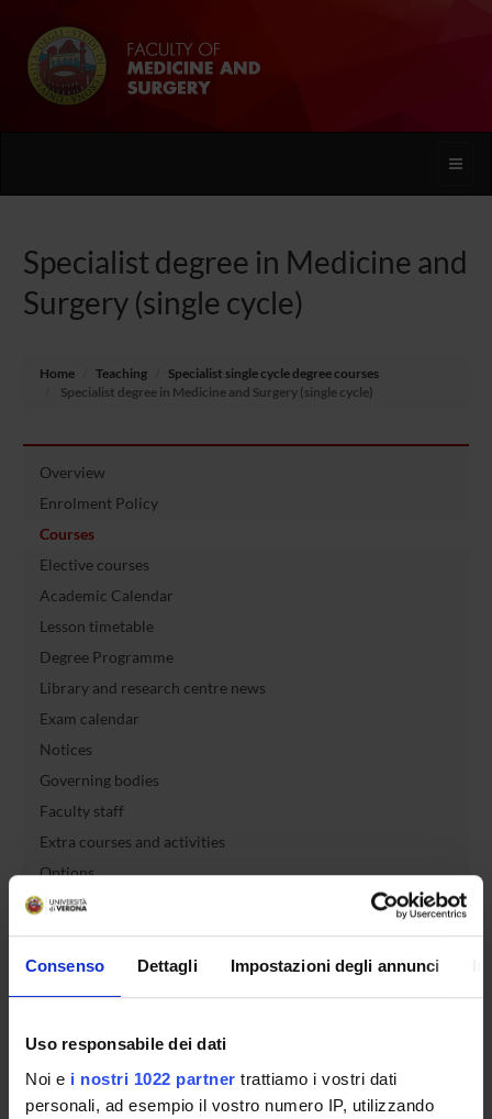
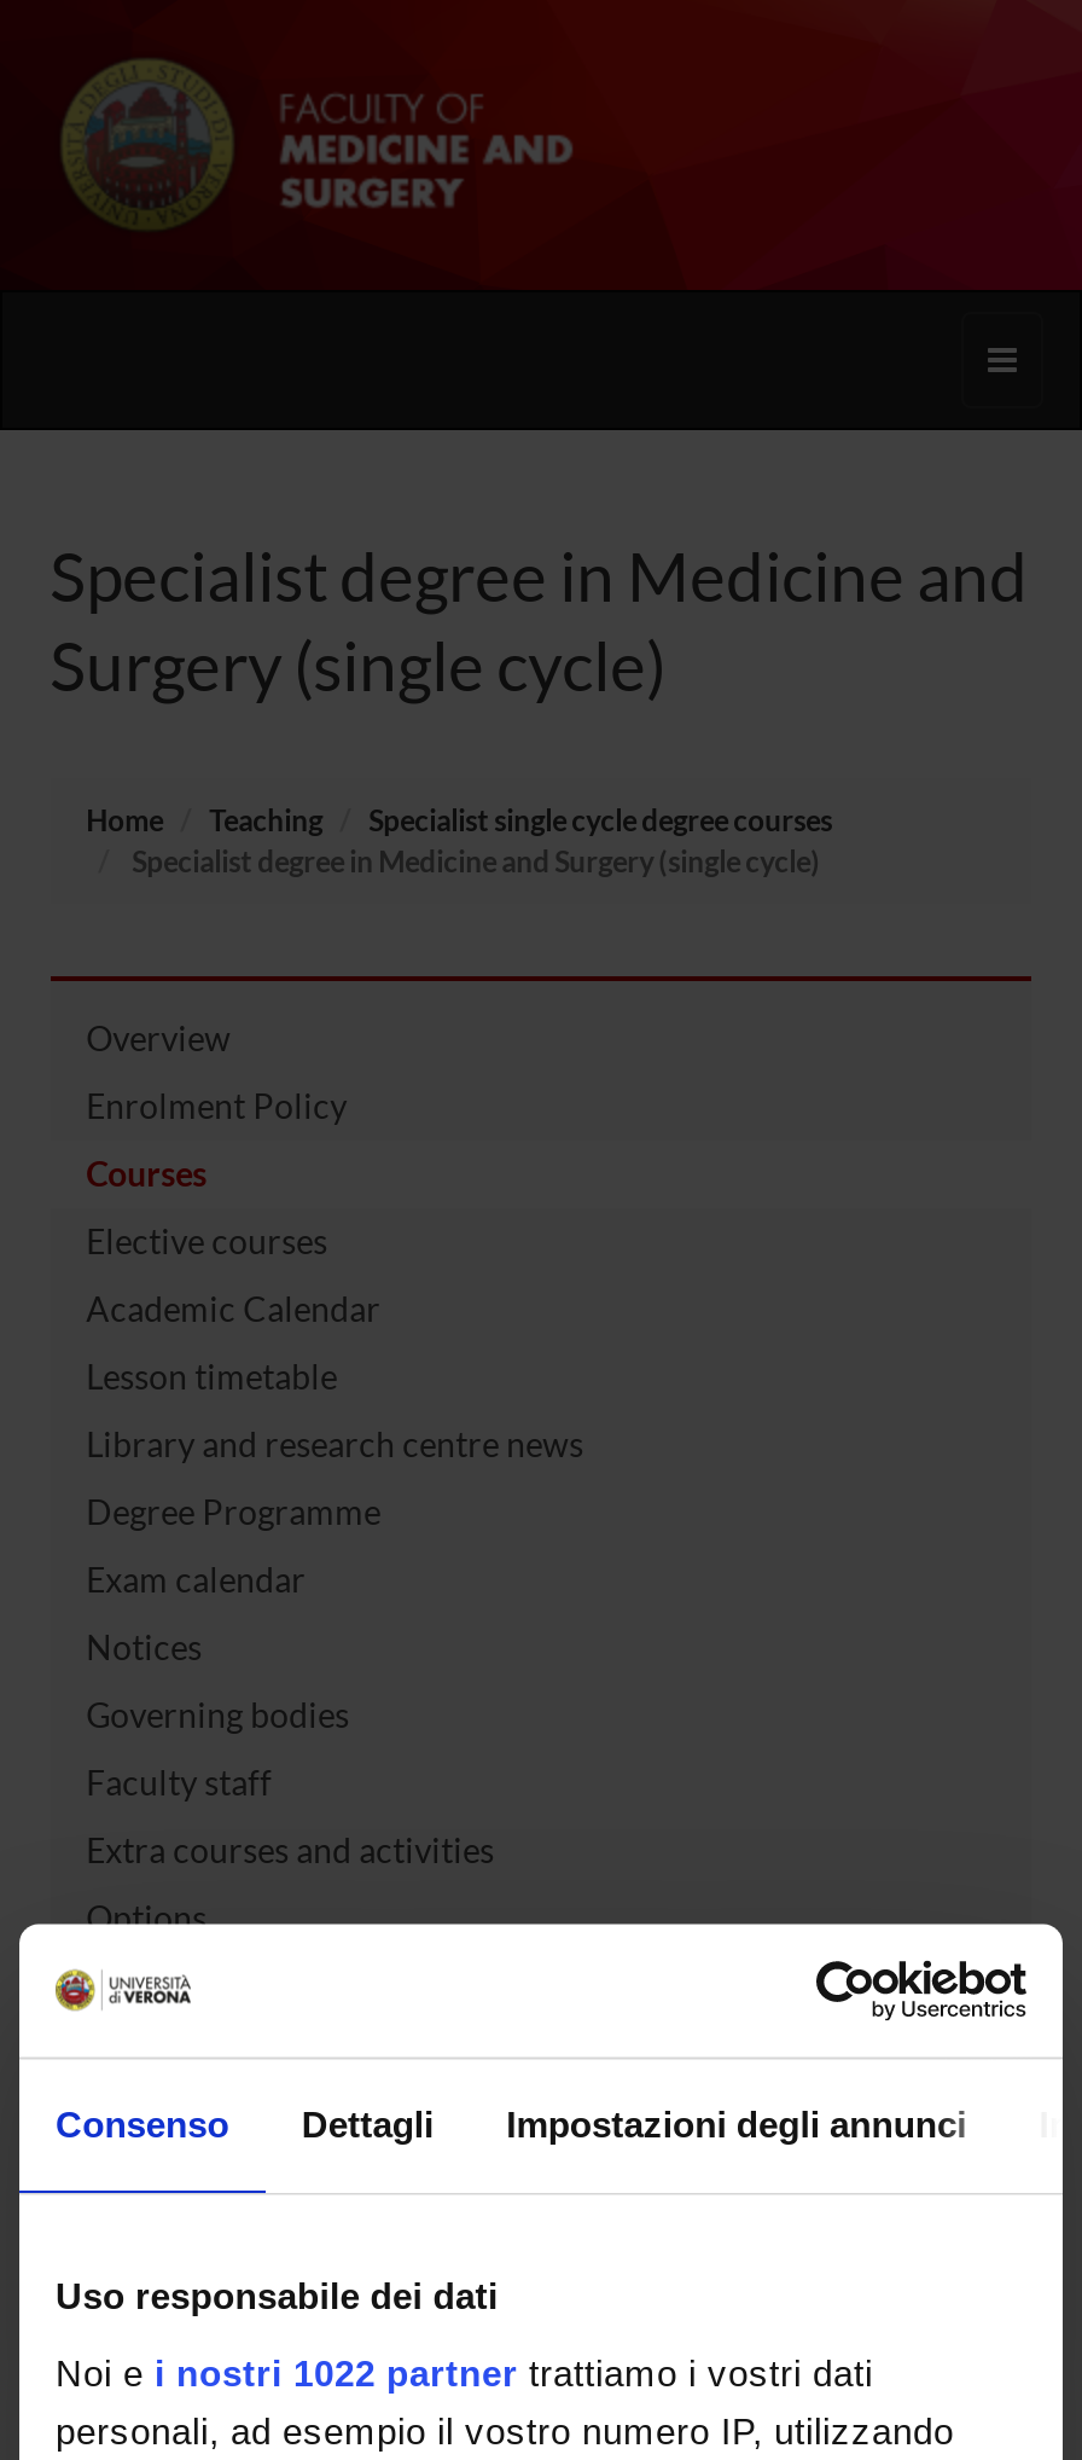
moved [39,647,173,666] -> [86,1491,381,1532]: Degree Programme
moved [39,678,265,697] -> [86,1423,584,1464]: Library and research centre news

